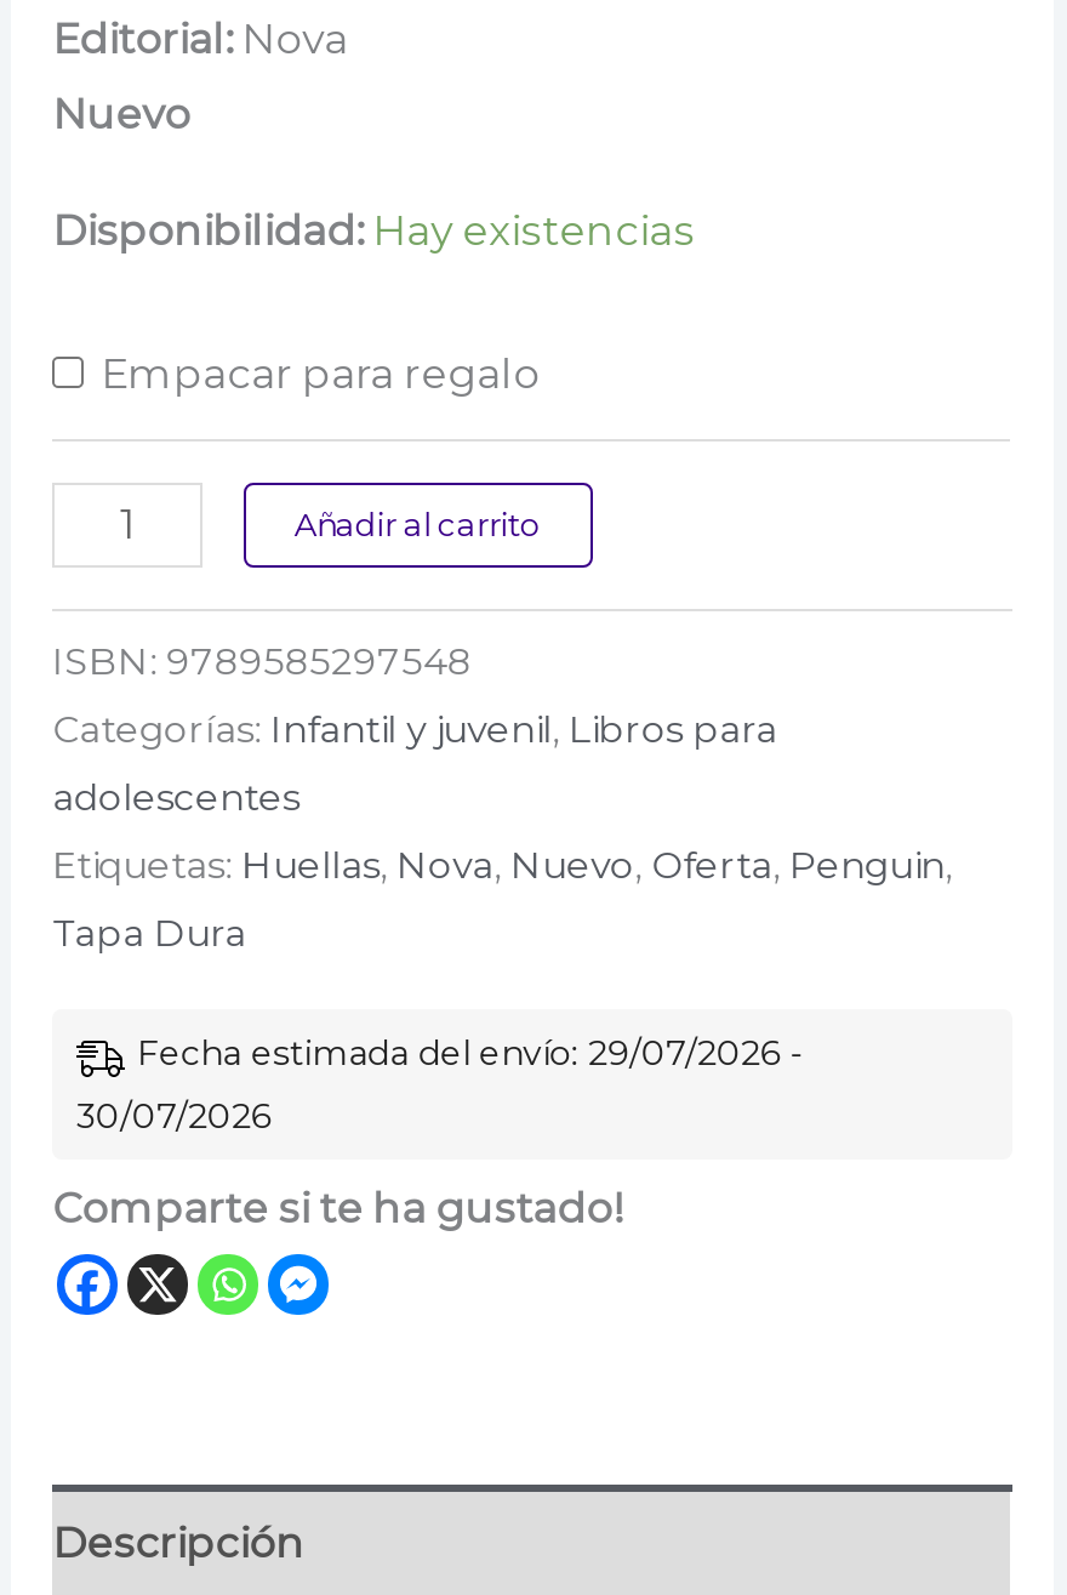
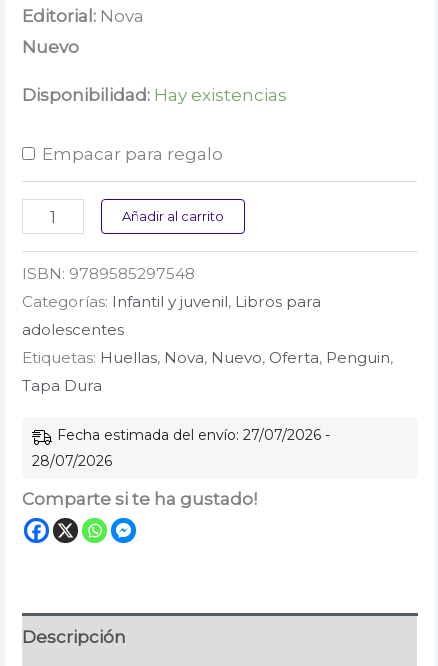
[137,1032,802,1075] Fecha estimada del envío: 29/07/2026 - -> [57,426,330,444] Fecha estimada del envío: 27/07/2026 -
[77,1095,271,1138] 30/07/2026 -> [32,452,112,470] 28/07/2026

